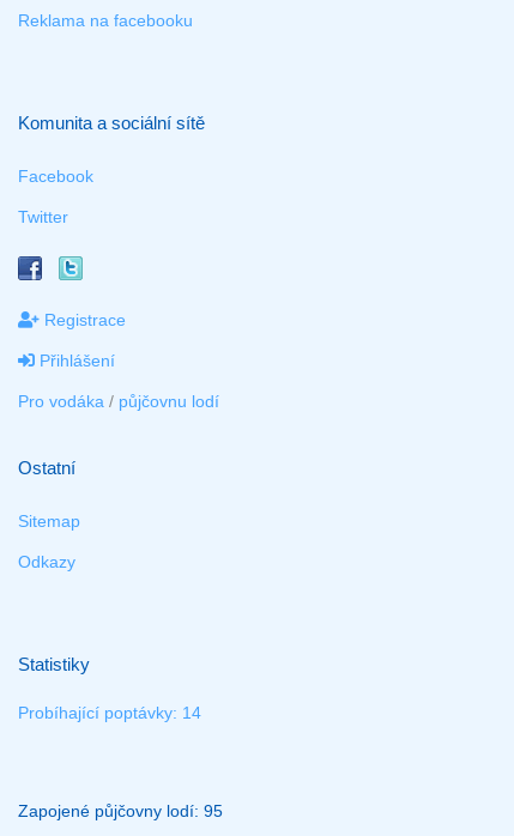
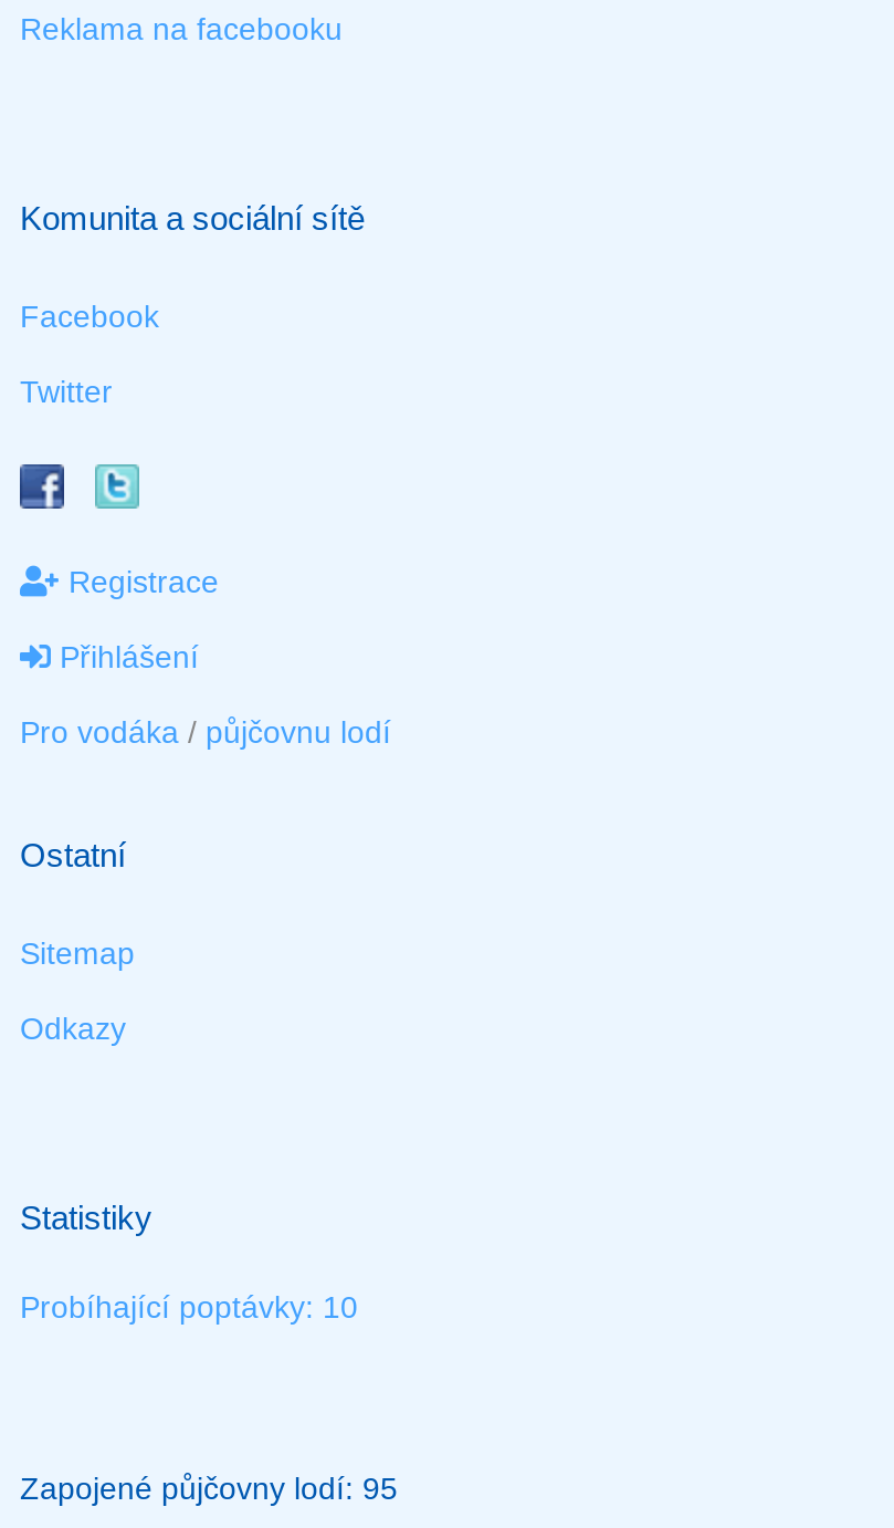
[18,703,201,722] Probíhající poptávky: 14 -> [20,1289,358,1325] Probíhající poptávky: 10

